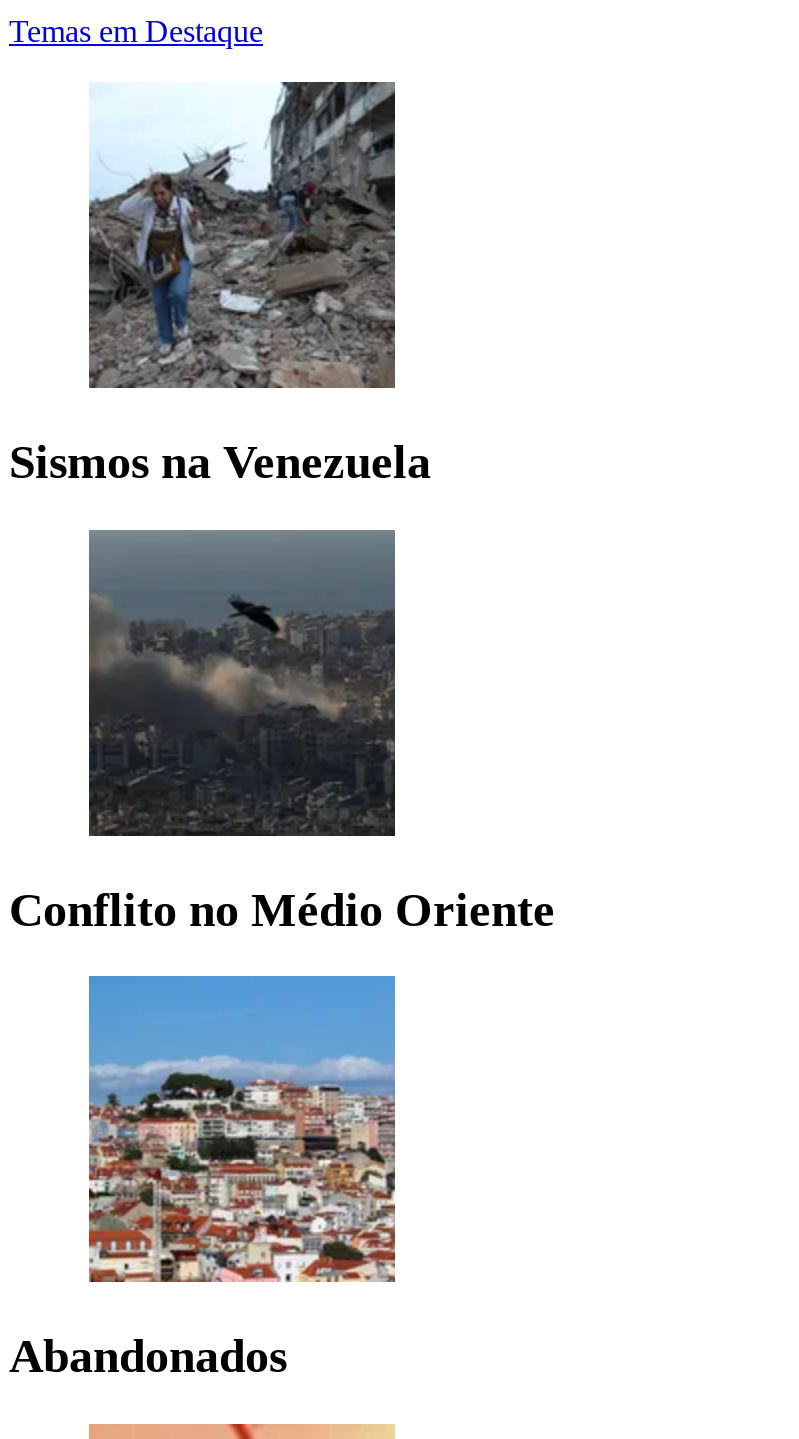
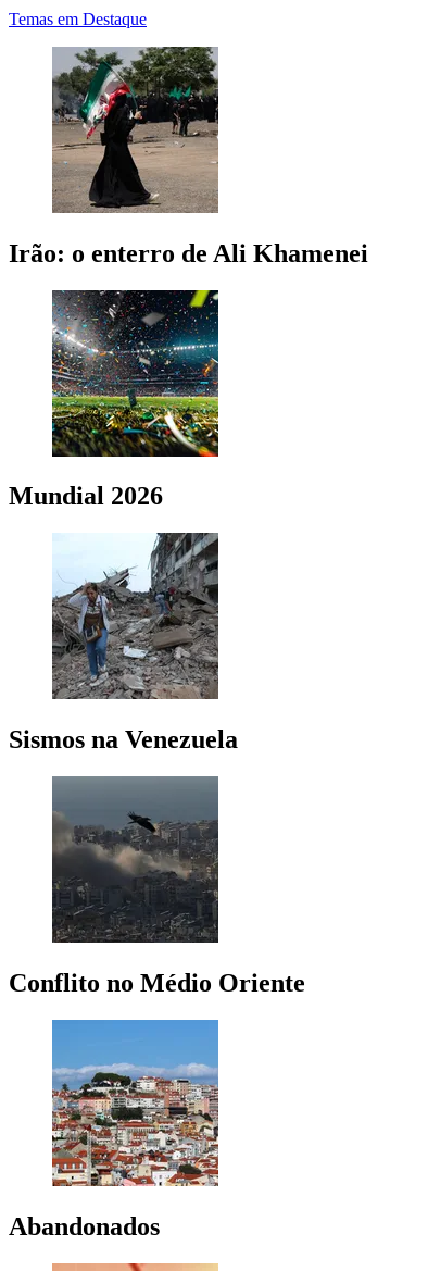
none -> [9,46,368,267] [image] | Irão: o enterro de Ali Khamenei
none -> [9,289,219,510] [image] | Mundial 2026

